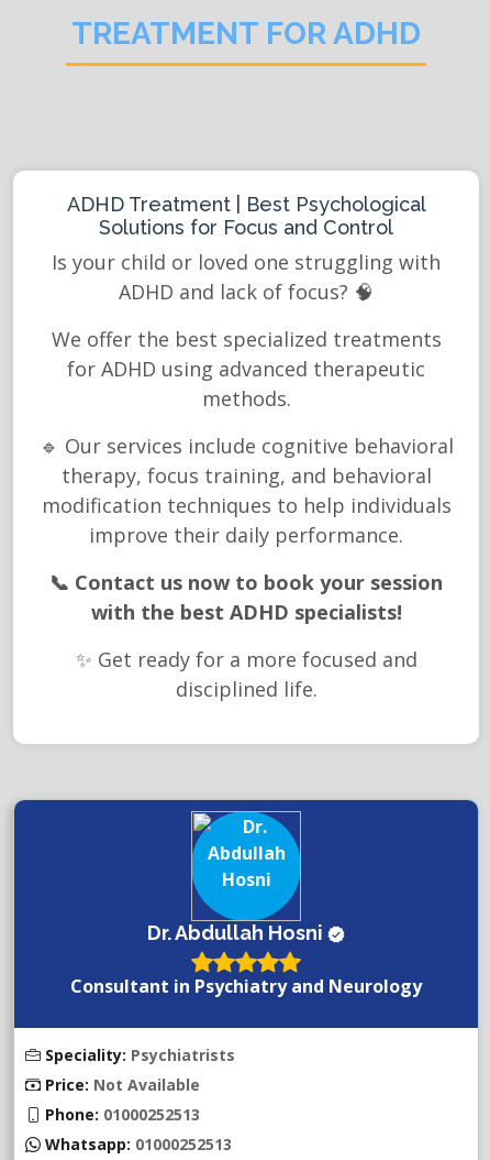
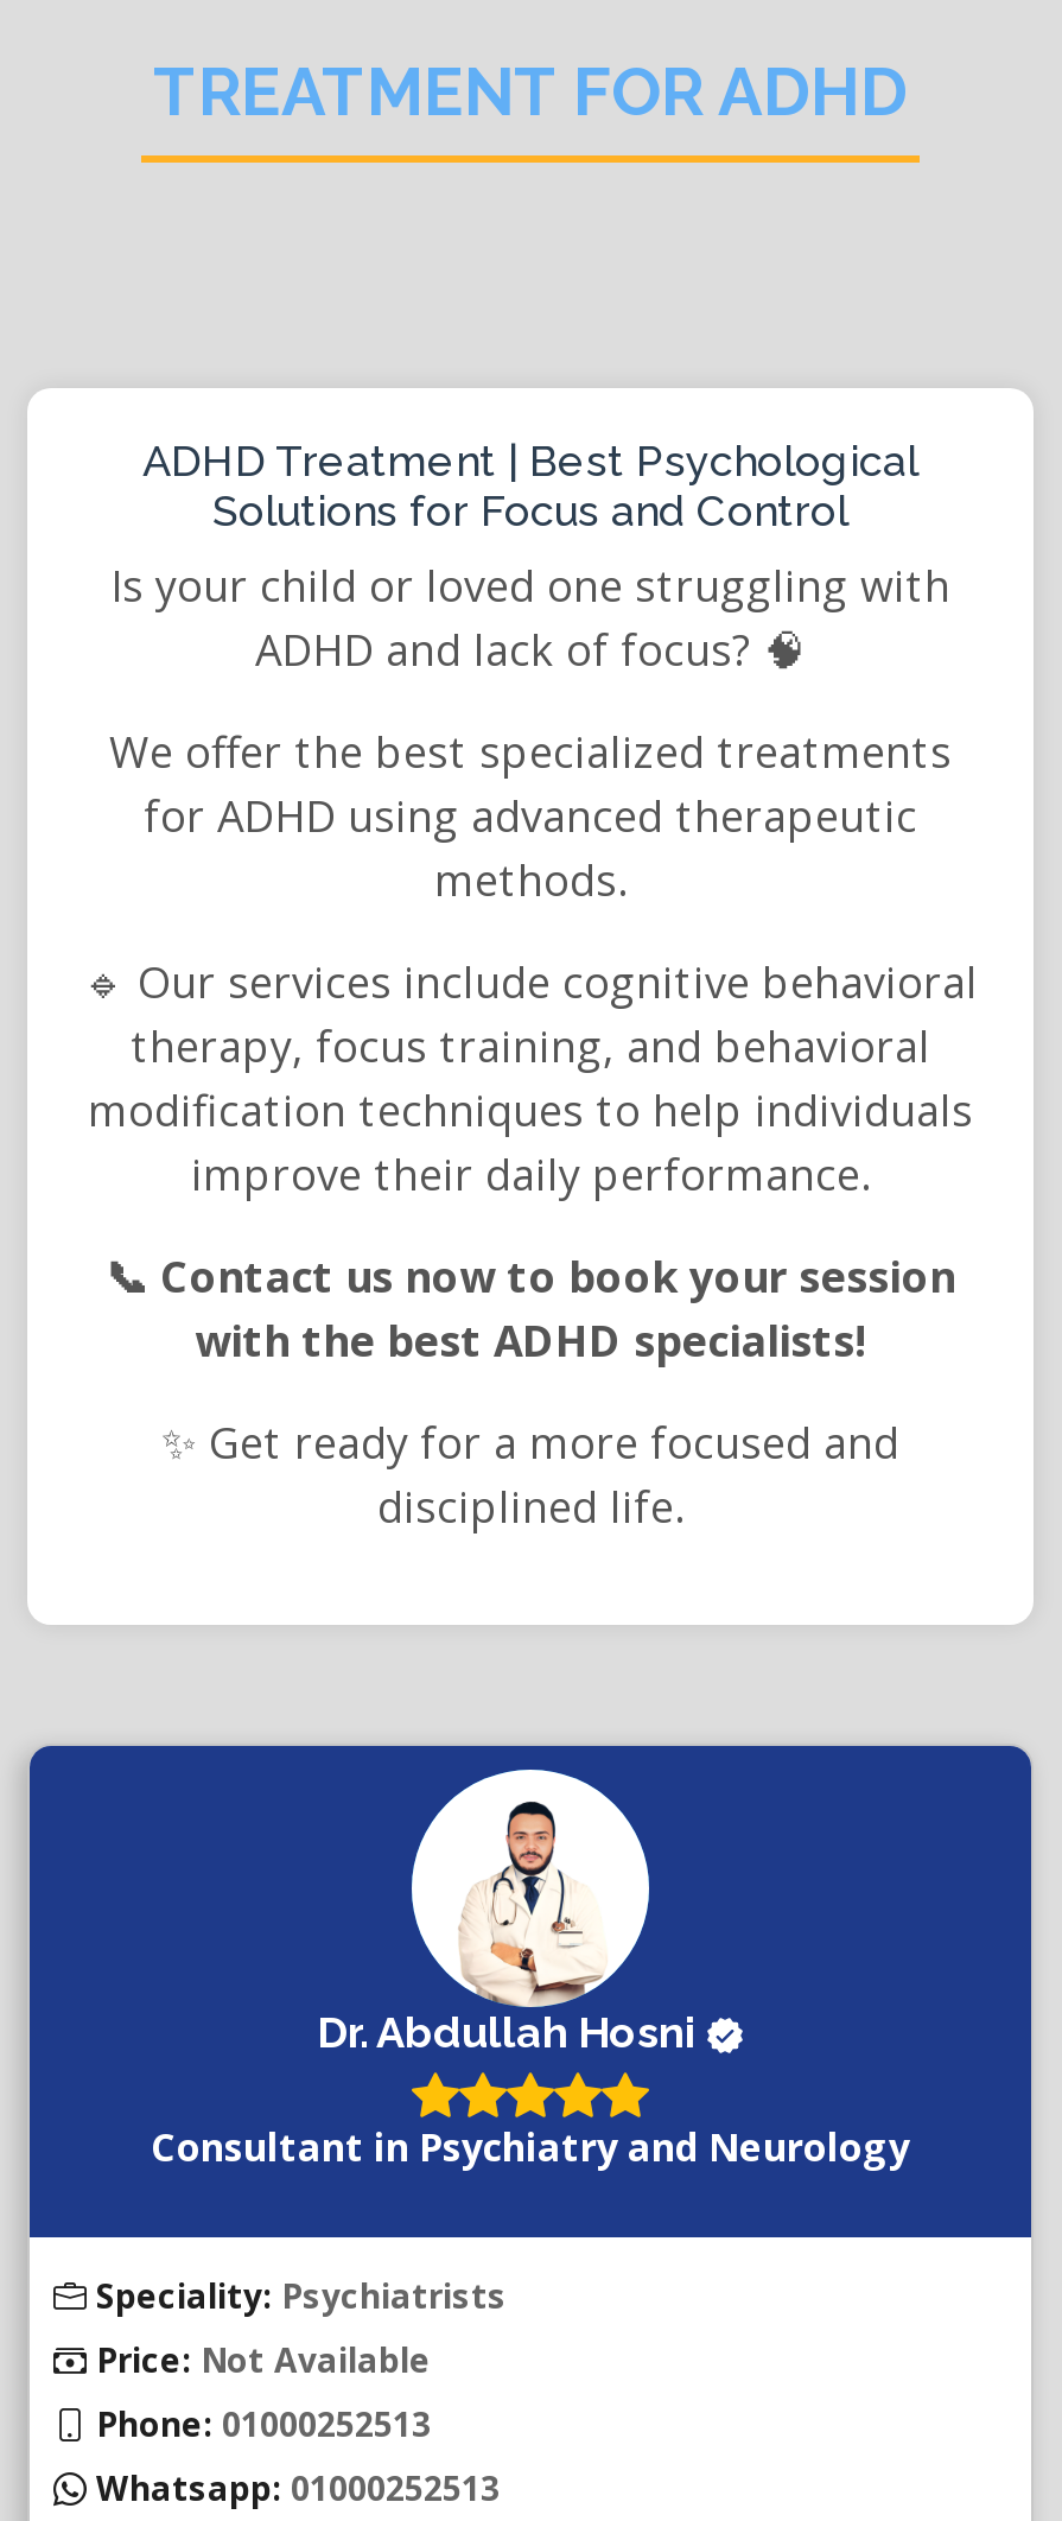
[190,810,302,919] [image] -> [412,1770,649,2002] [image]

